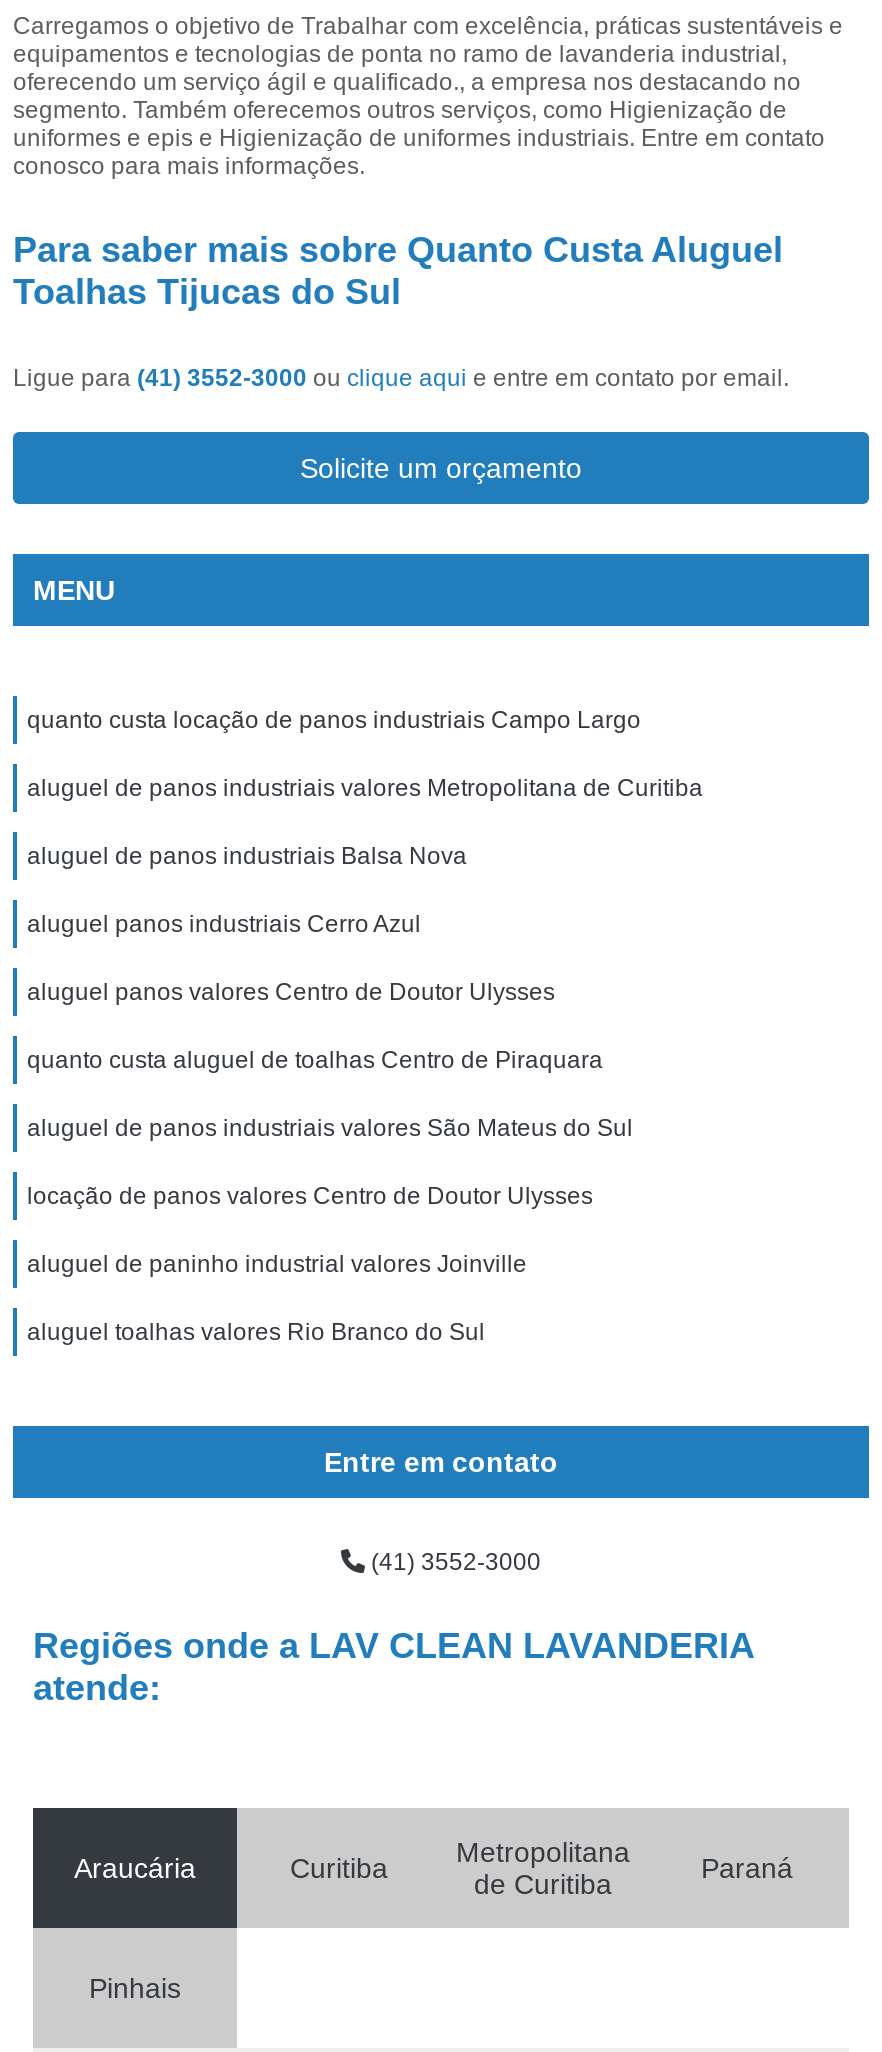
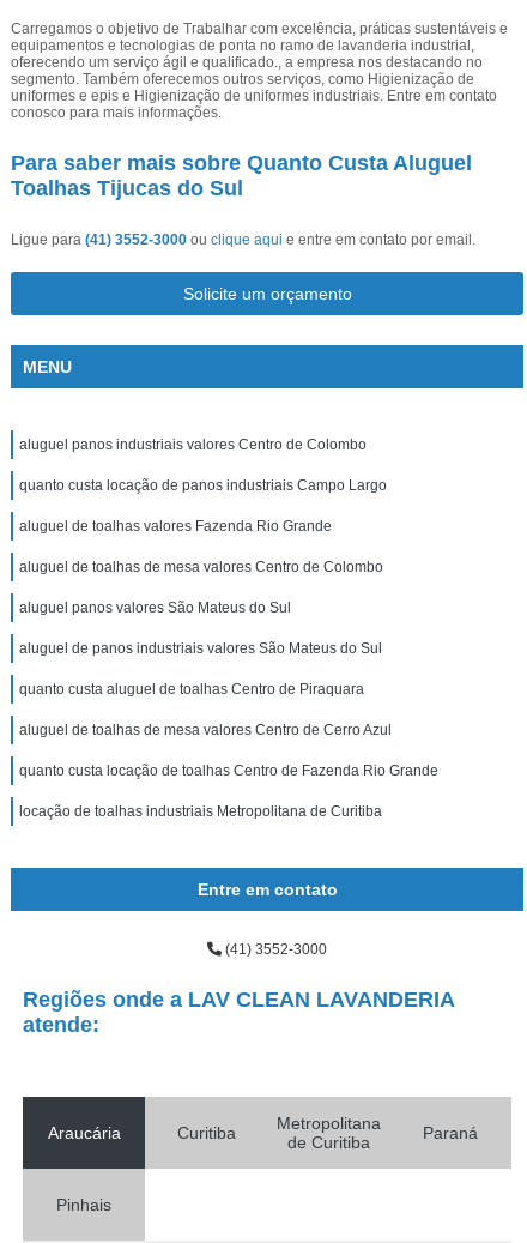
none -> [19,436,367,453] aluguel panos industriais valores Centro de Colombo
moved [27,706,641,734] -> [19,477,387,494]: quanto custa locação de panos industriais Campo Largo
[27,774,703,1006] aluguel de panos industriais valores Metropolitana de Curitiba | aluguel de panos industriais Balsa Nova | aluguel panos industriais Cerro Azul | aluguel panos valores Centro de Doutor Ulysses -> [19,518,383,616] aluguel de toalhas valores Fazenda Rio Grande | aluguel de toalhas de mesa valores Centro de Colombo | aluguel panos valores São Mateus do Sul
moved [27,1046,603,1074] -> [19,681,364,698]: quanto custa aluguel de toalhas Centro de Piraquara
moved [27,1114,633,1142] -> [19,640,382,657]: aluguel de panos industriais valores São Mateus do Sul
[27,1182,593,1346] locação de panos valores Centro de Doutor Ulysses | aluguel de paninho industrial valores Joinville | aluguel toalhas valores Rio Branco do Sul -> [19,722,438,820] aluguel de toalhas de mesa valores Centro de Cerro Azul | quanto custa locação de toalhas Centro de Fazenda Rio Grande | locação de toalhas industriais Metropolitana de Curitiba

